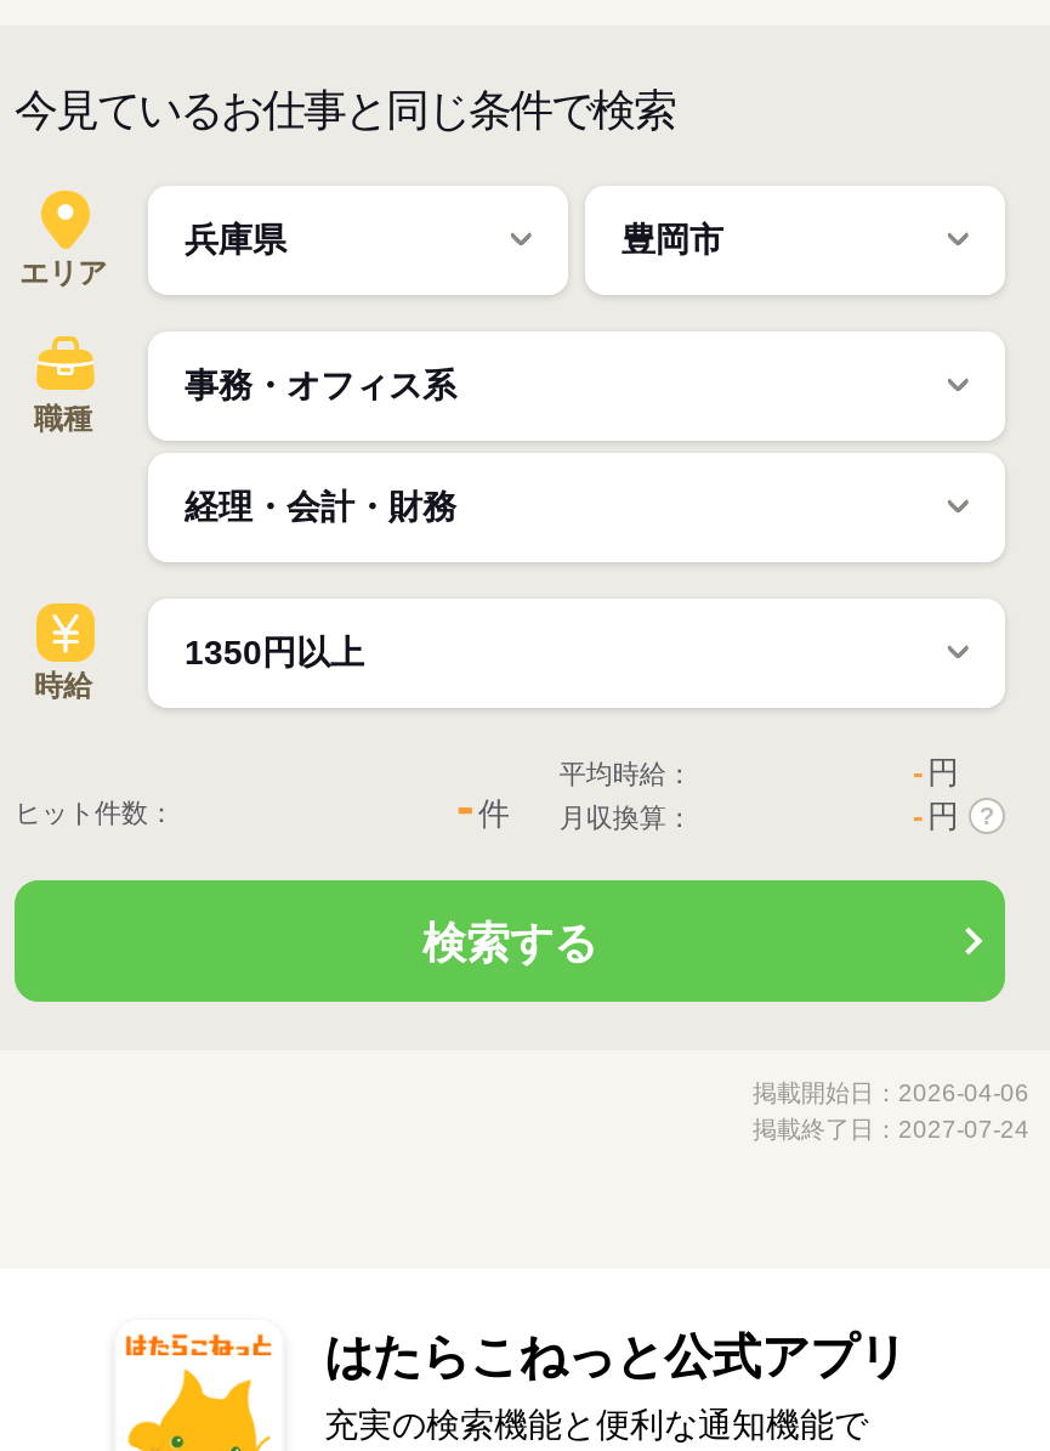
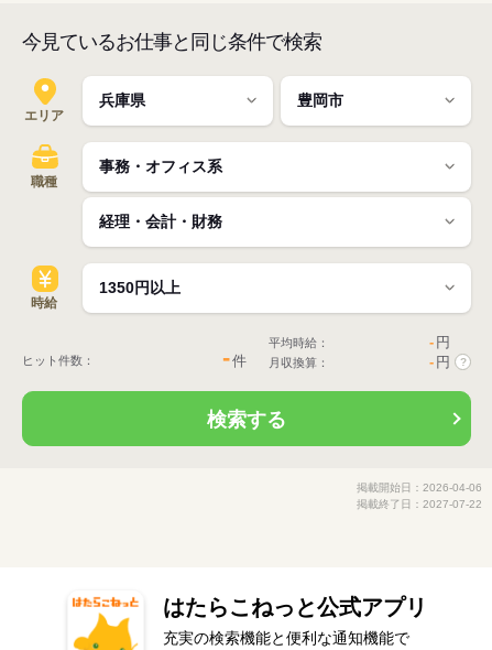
[753,1116,1029,1143] 掲載終了日：2027-07-24 -> [357,498,482,510] 掲載終了日：2027-07-22

